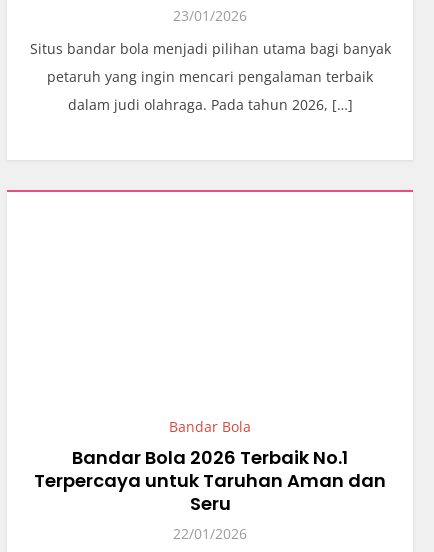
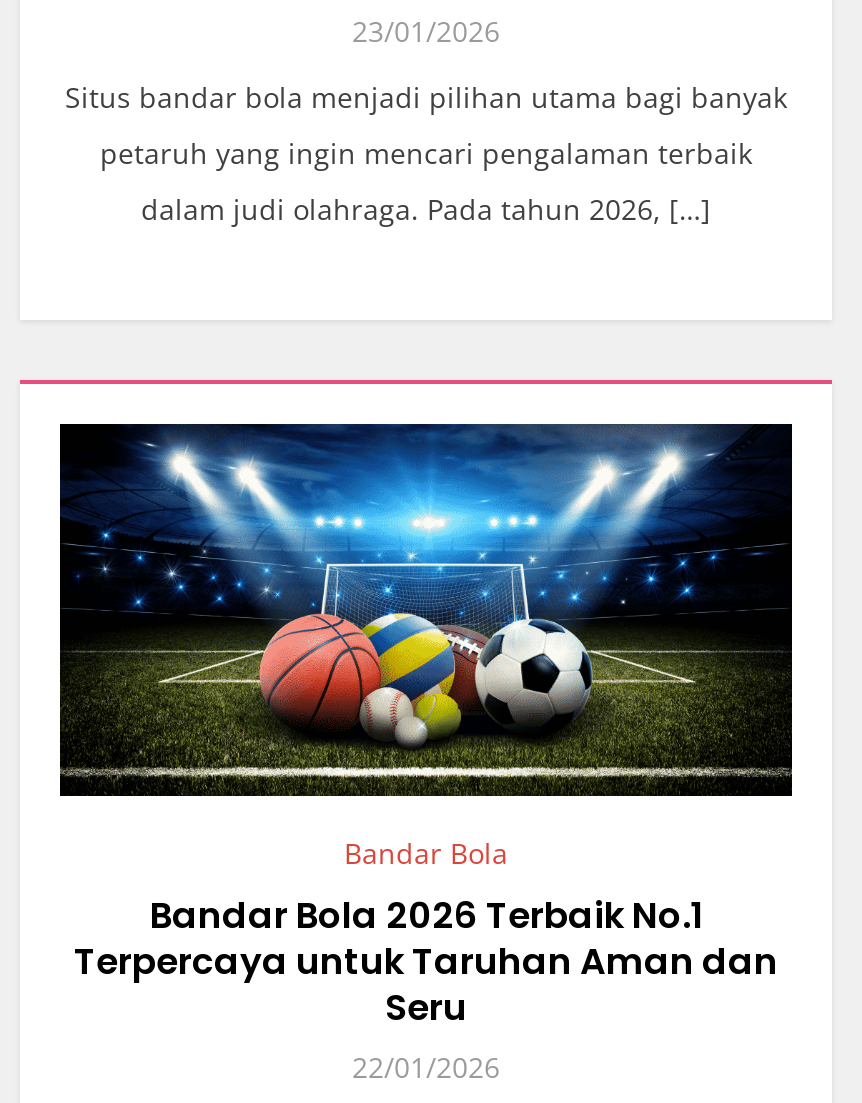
none -> [58,422,794,798] [image]

